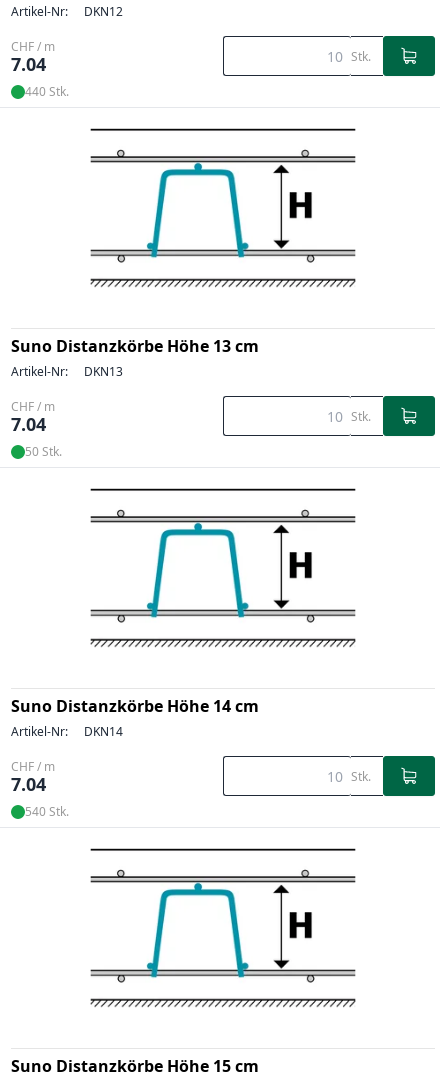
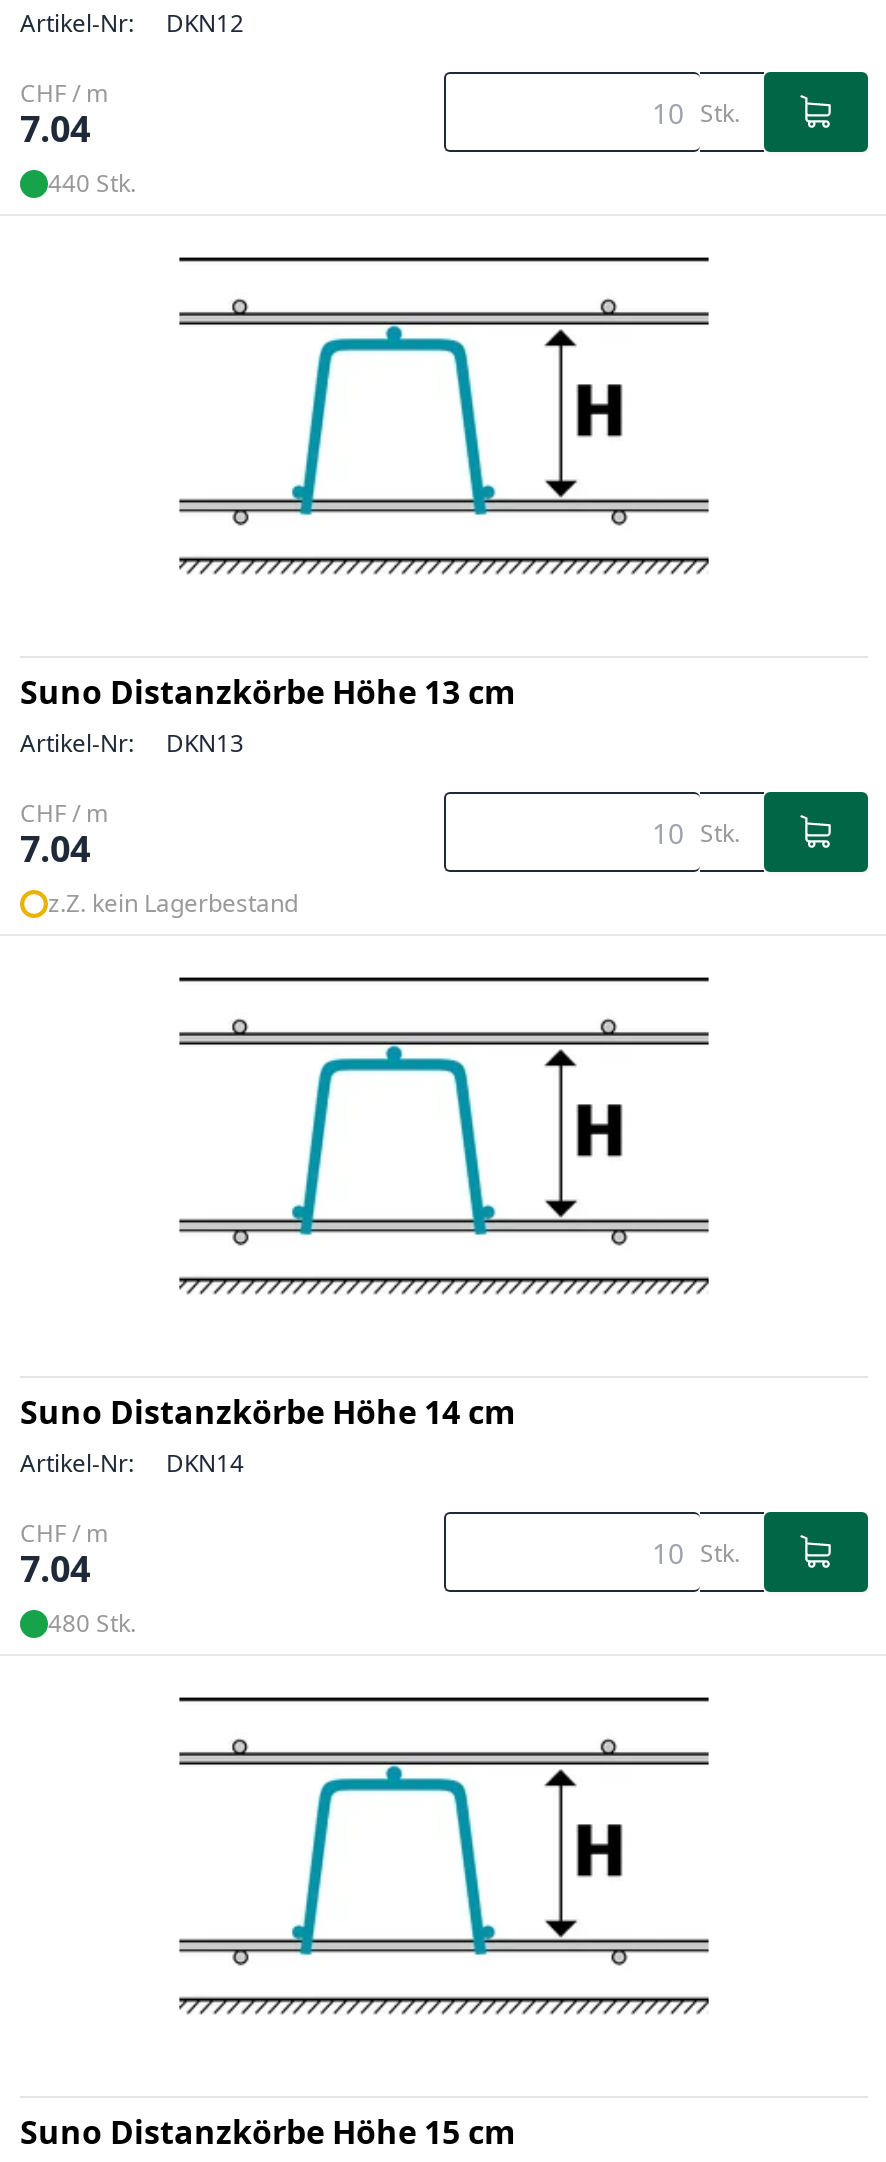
[25,443,62,460] 50 Stk. -> [48,886,298,920] z.Z. kein Lagerbestand
[25,803,69,820] 540 Stk. -> [48,1606,136,1640] 480 Stk.

